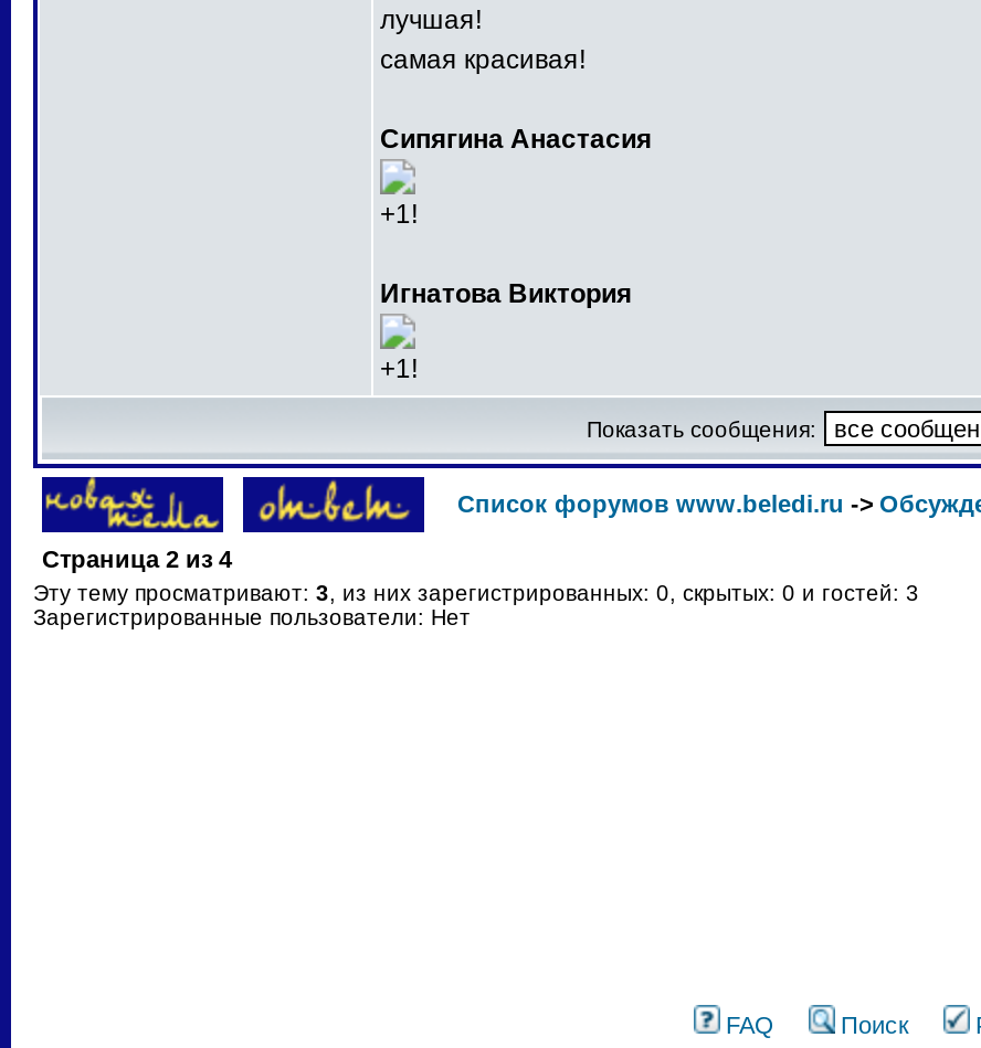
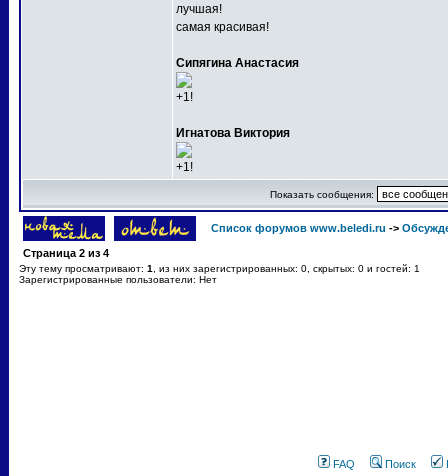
[33,581,919,605] Эту тему просматривают: 3, из них зарегистрированных: 0, скрытых: 0 и гостей: 3 -> [19,263,420,274] Эту тему просматривают: 1, из них зарегистрированных: 0, скрытых: 0 и гостей: 1

